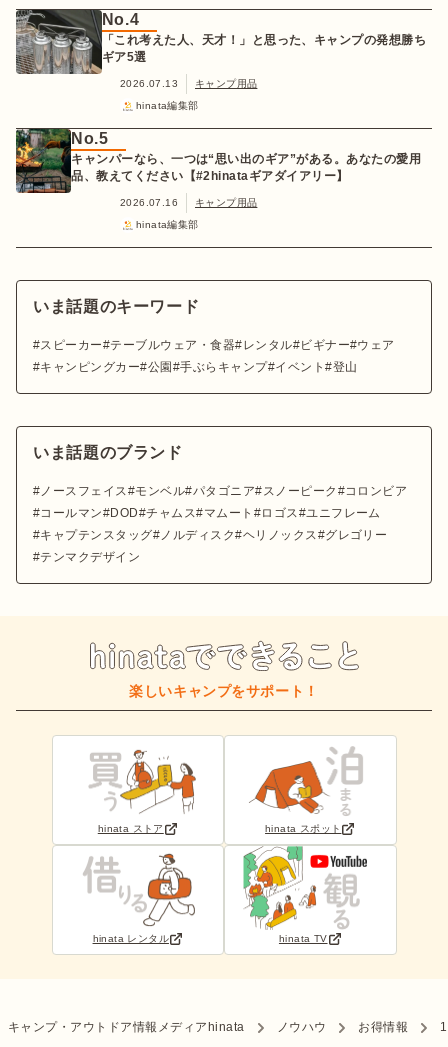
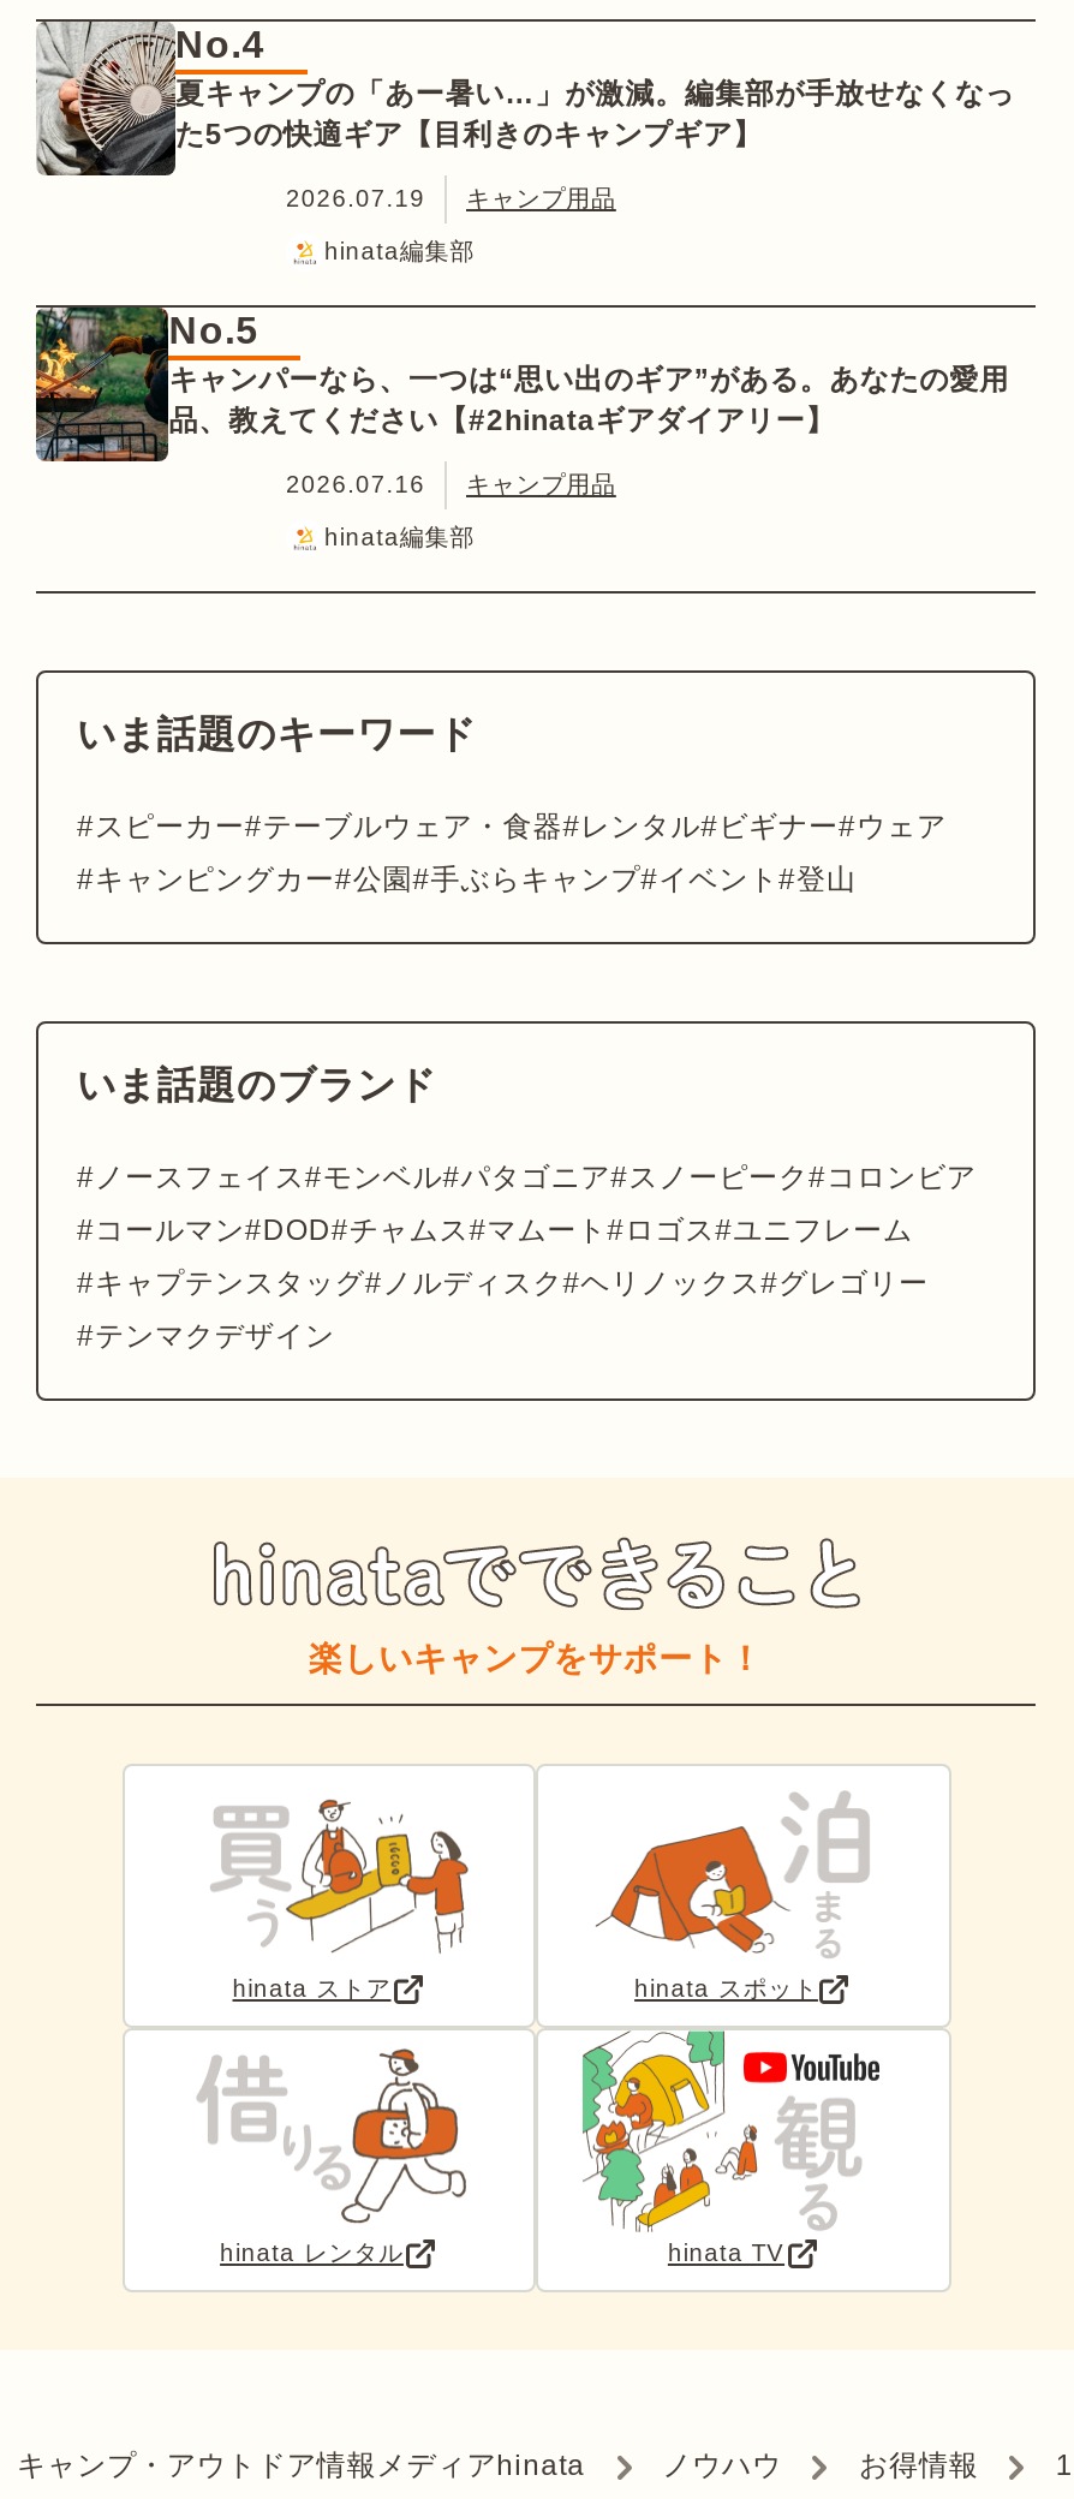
[16,9,426,75] [image] | 「これ考えた人、天才！」と思った、キャンプの発想勝ち | ギア5選 -> [38,19,1015,175] [image] | 夏キャンプの「あー暑い…」が激減。編集部が手放せなくなっ | た5つの快適ギア【目利きのキャンプギア】
[120,78,257,89] 2026.07.13 キャンプ用品 -> [286,185,616,212] 2026.07.19 キャンプ用品

